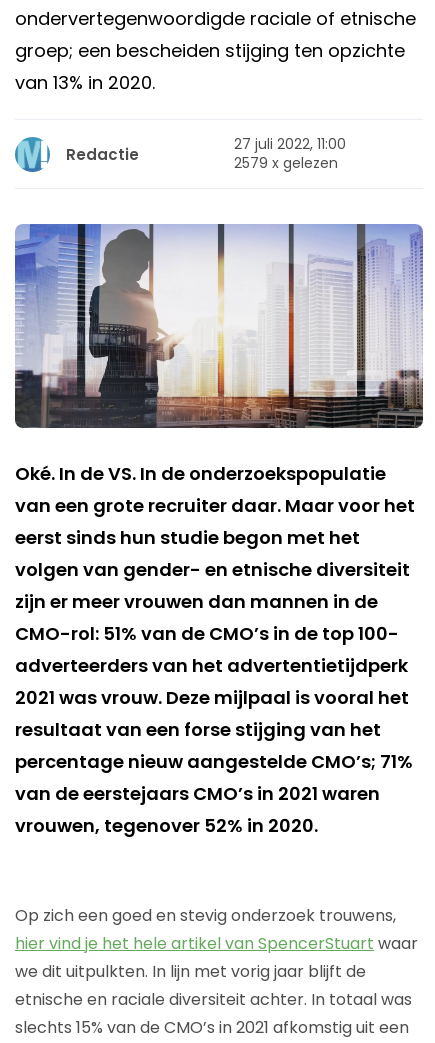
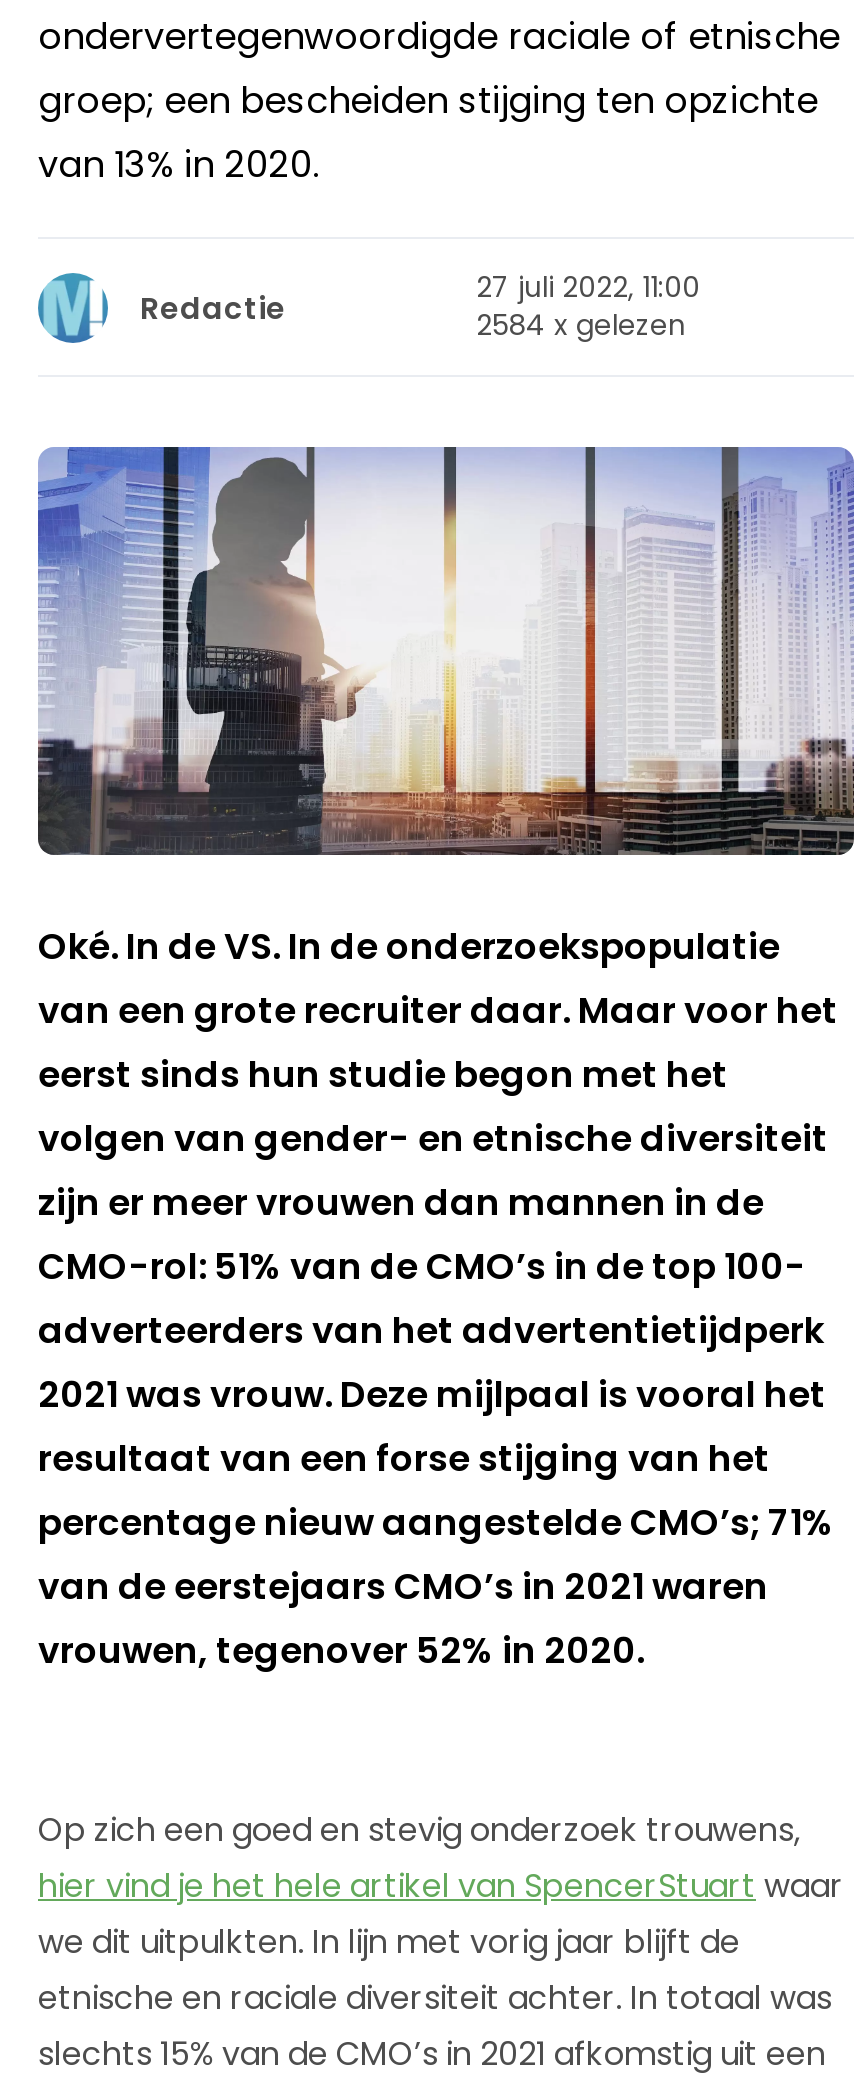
[234,153,338,173] 2579 x gelezen -> [476,305,686,345] 2584 x gelezen

